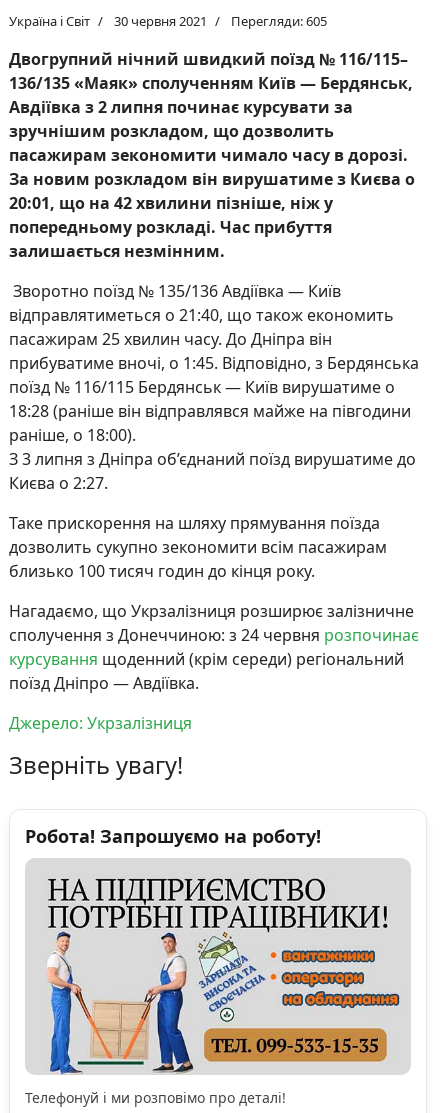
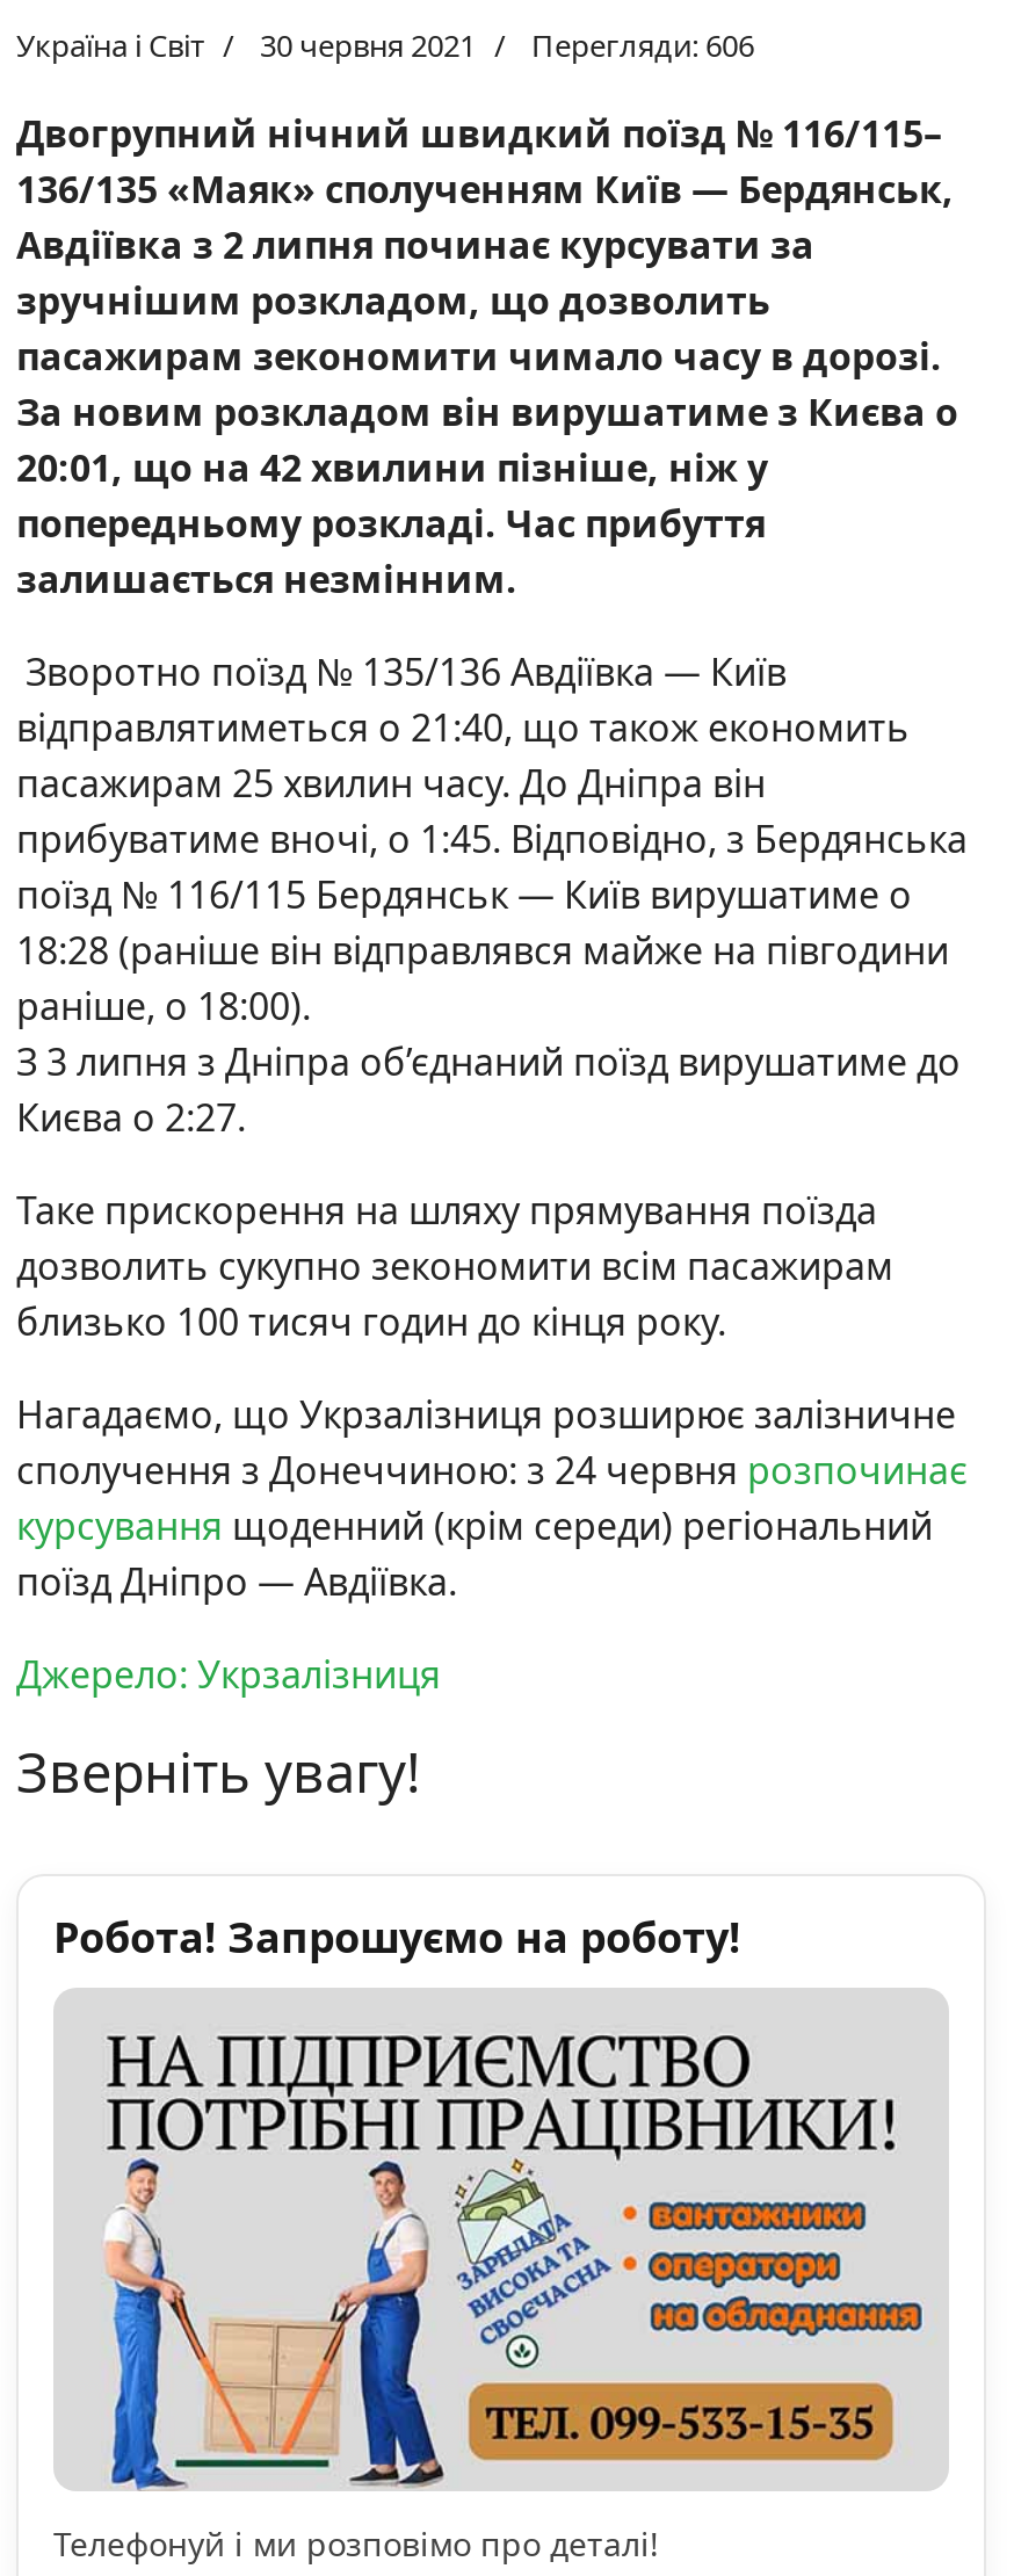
[9,12,327,30] Україна і Світ 30 червня 2021 Перегляди: 605 -> [16,24,754,65] Україна і Світ 30 червня 2021 Перегляди: 606

